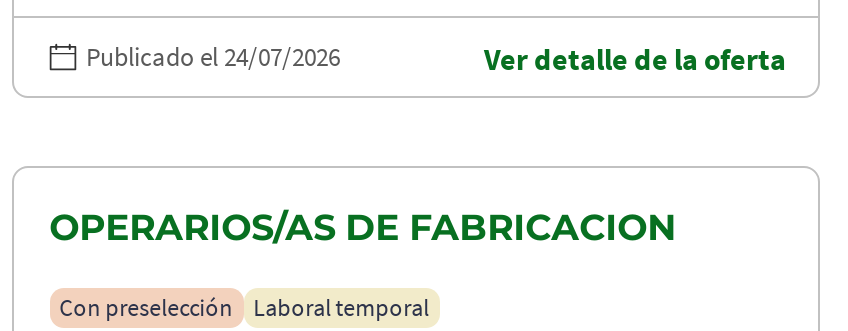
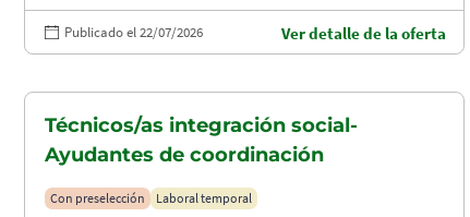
[86,40,340,74] Publicado el 24/07/2026 -> [64,23,203,42] Publicado el 22/07/2026
[49,206,677,250] OPERARIOS/AS DE FABRICACION -> [44,114,357,167] Técnicos/as integración social- | Ayudantes de coordinación

